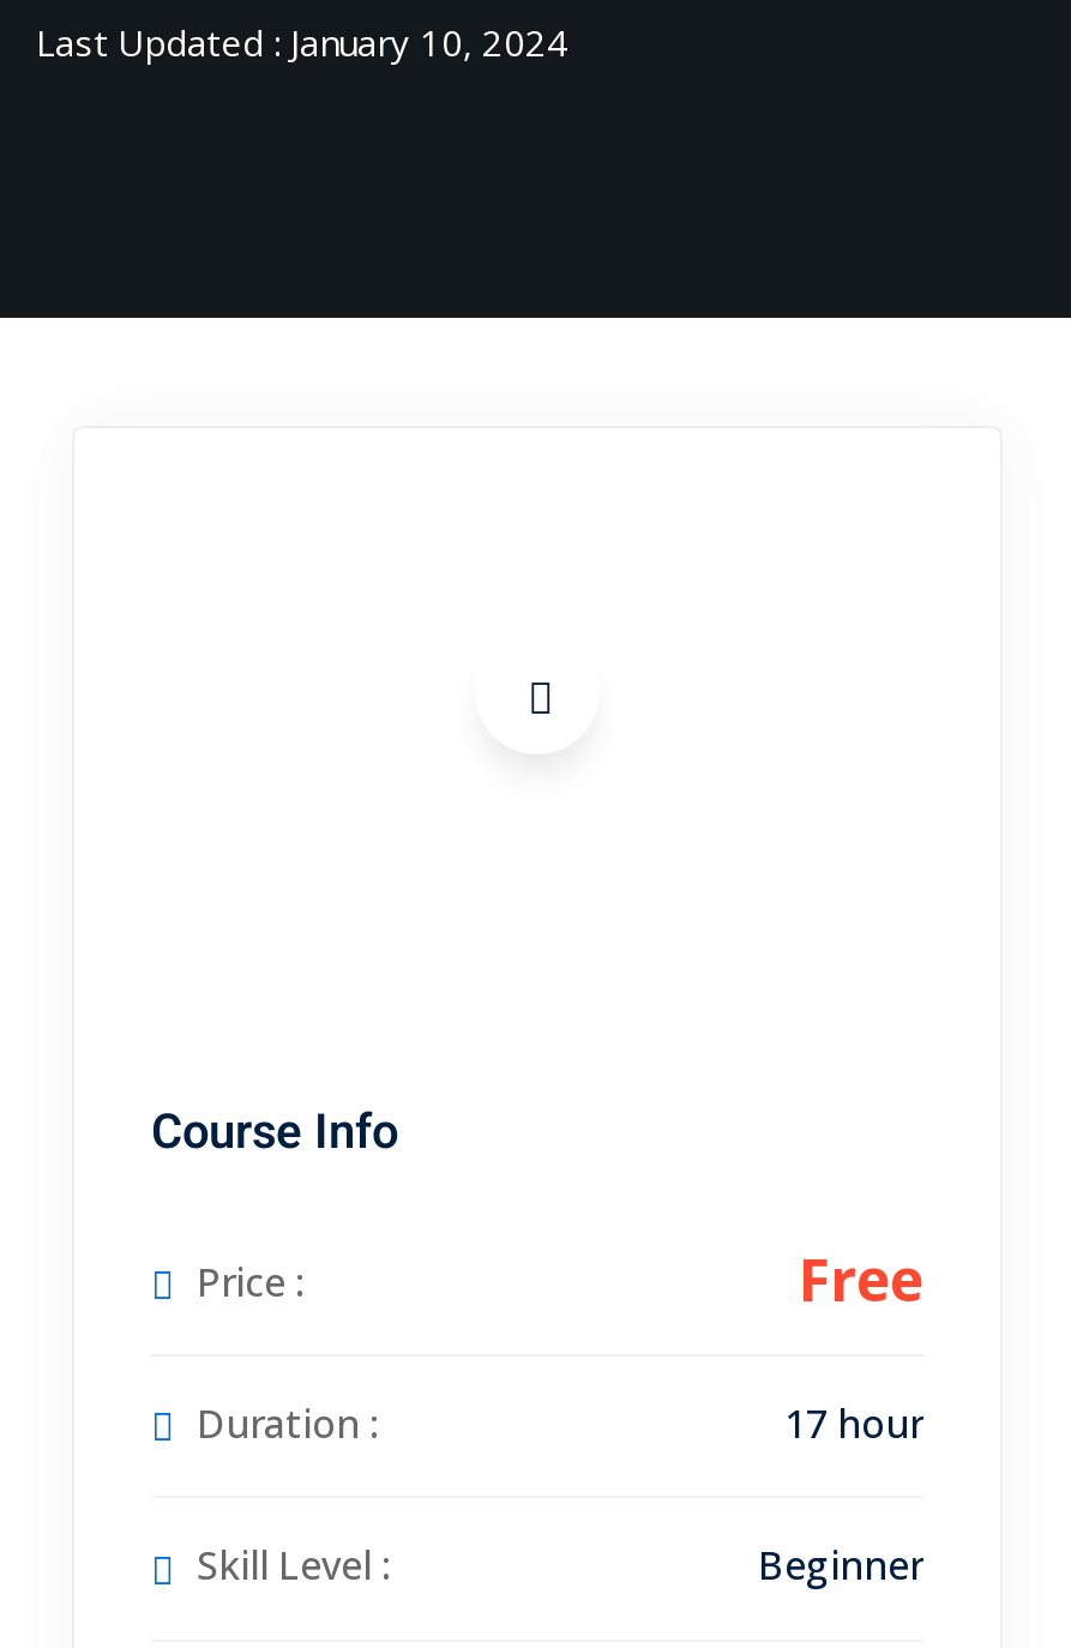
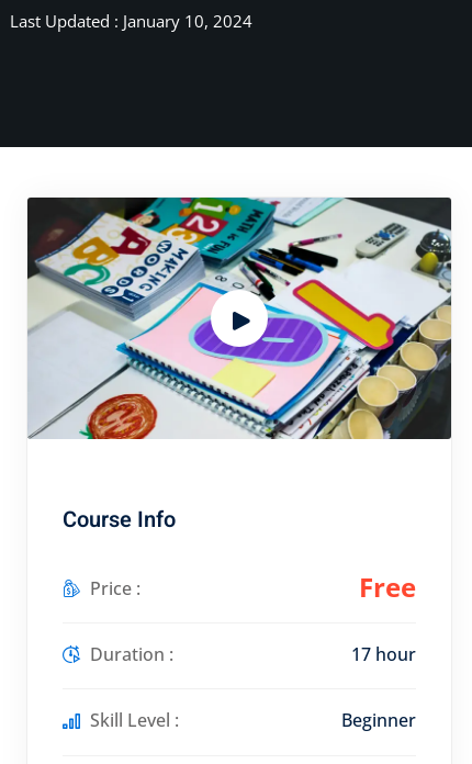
none -> [26,196,452,440] [image]

